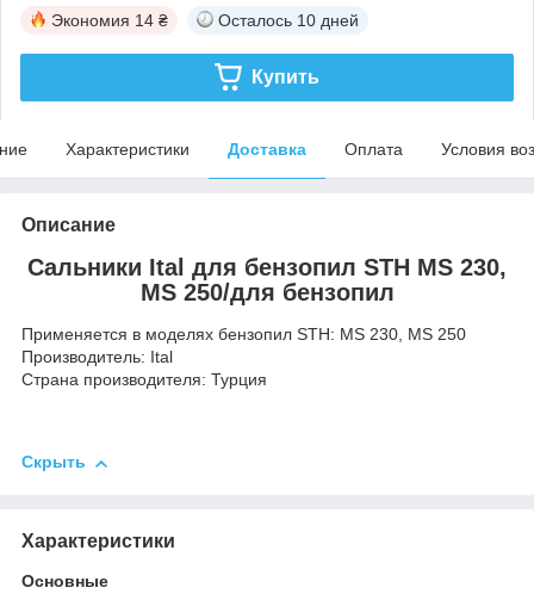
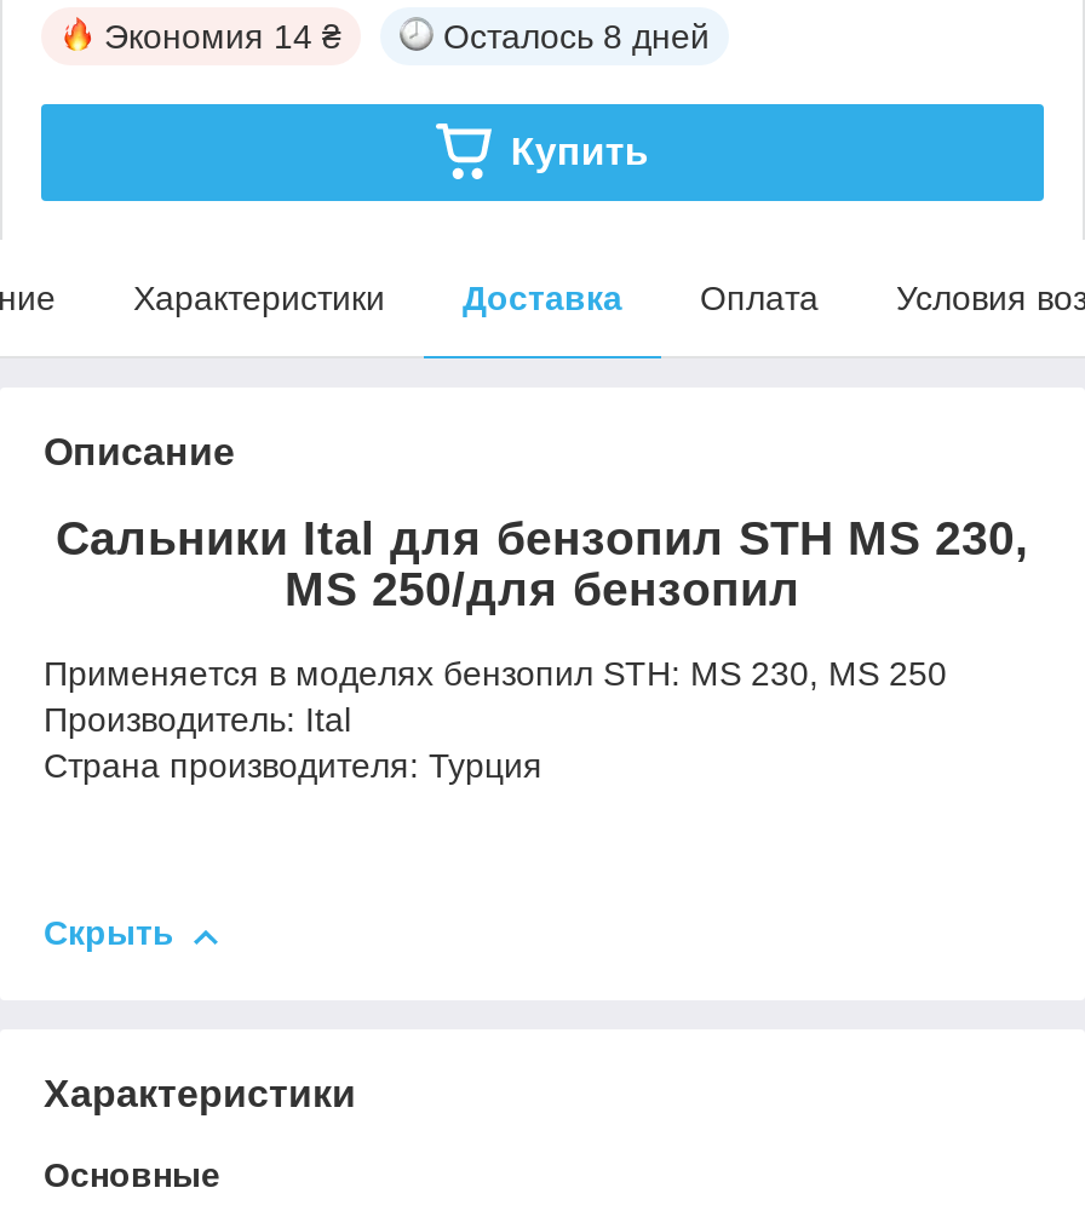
[218,10,359,30] Осталось 10 дней -> [443,16,710,55] Осталось 8 дней

